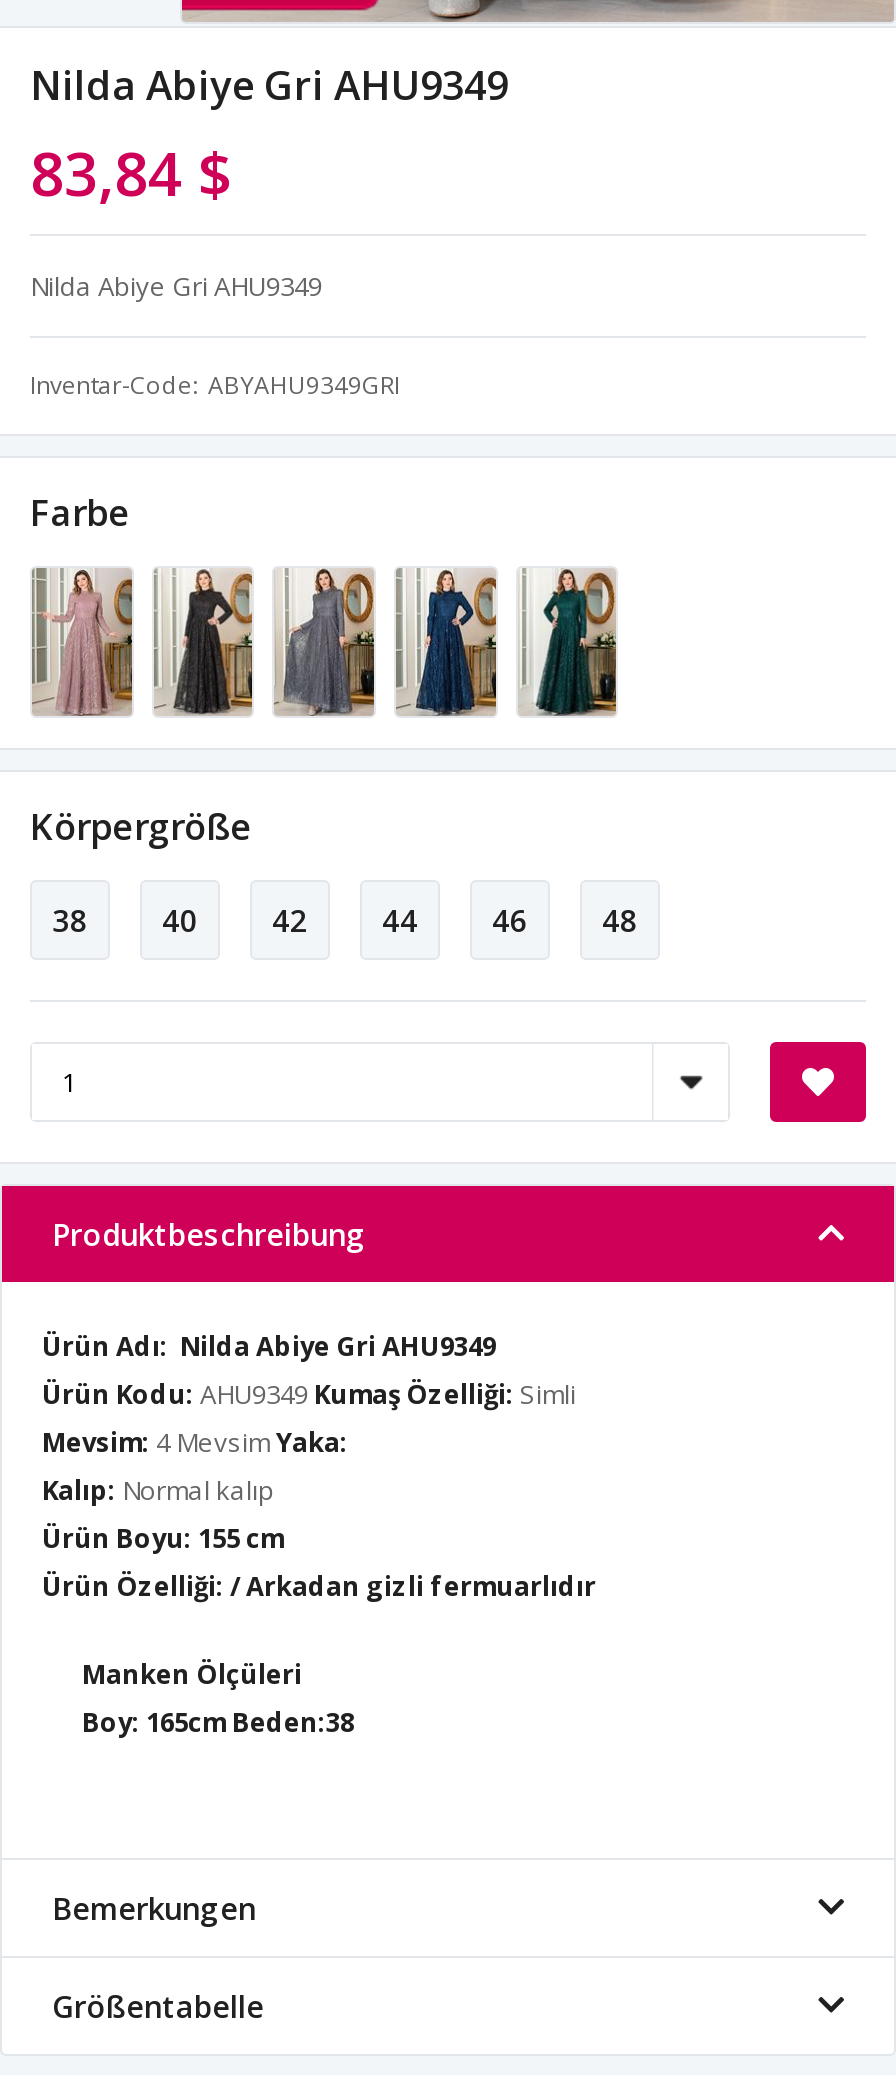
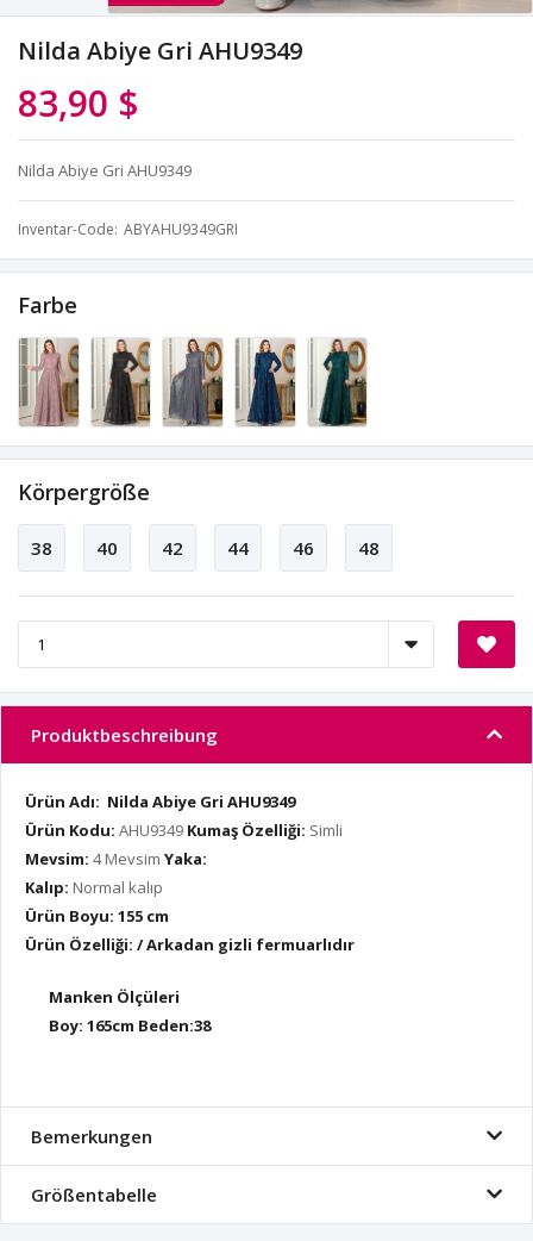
[30,131,232,213] 83,84 $ -> [18,78,138,127] 83,90 $

